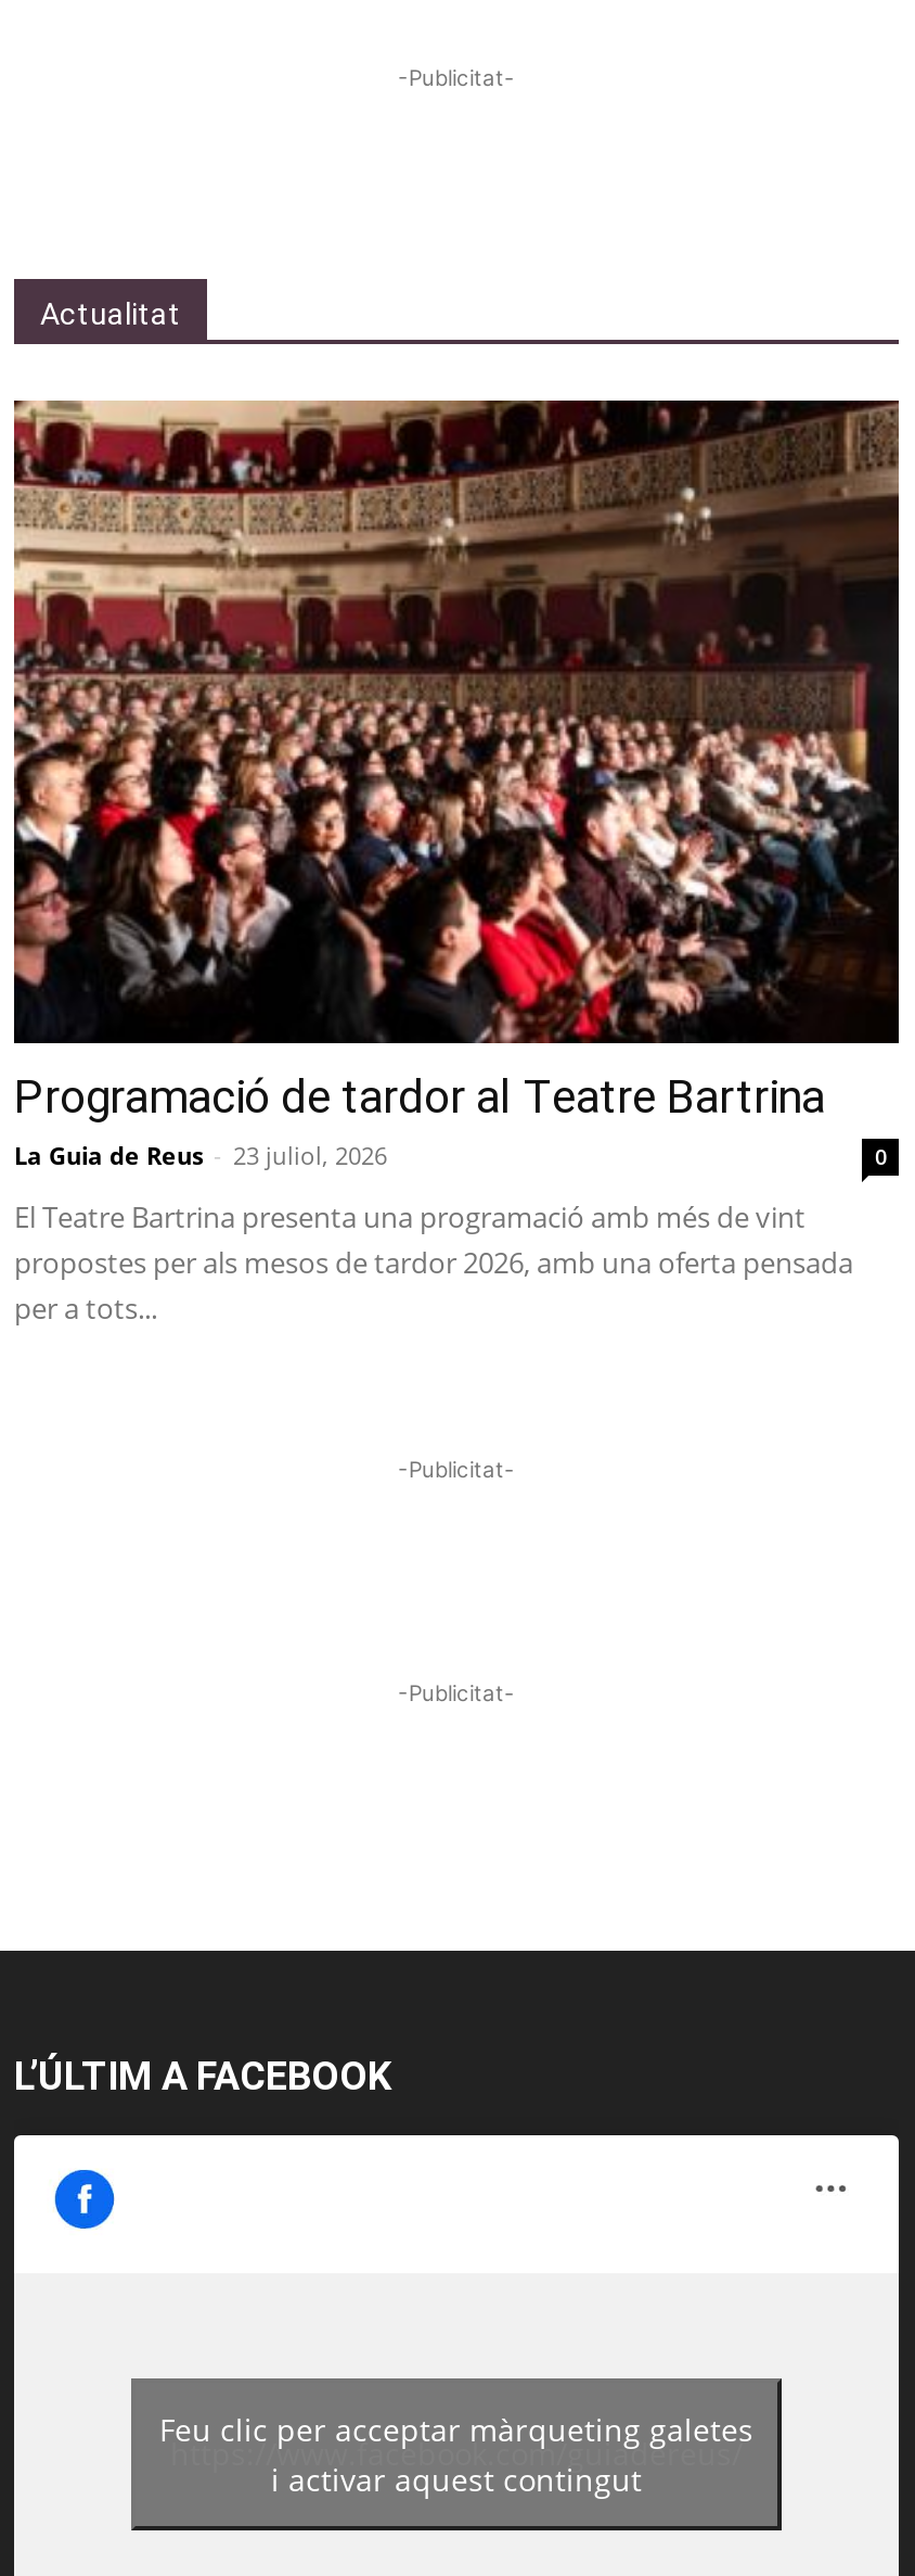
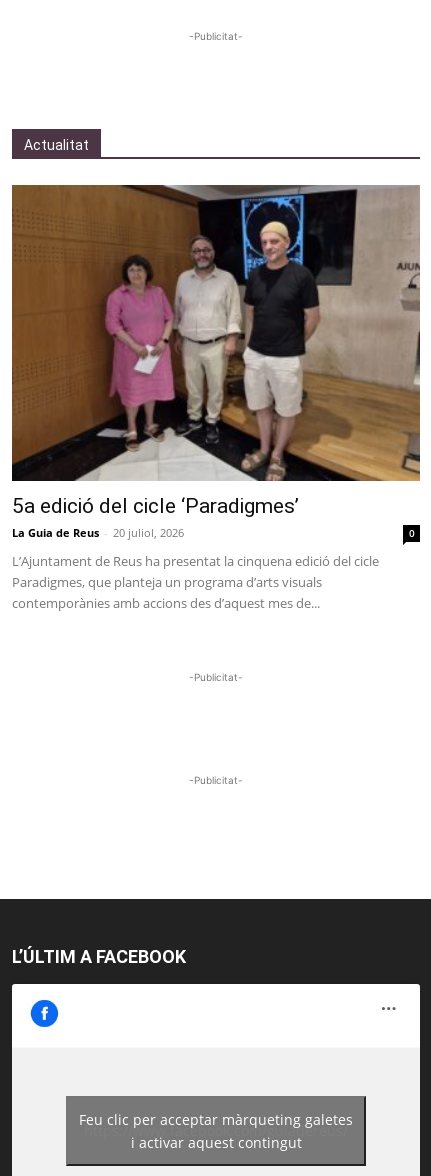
[12,401,901,1171] [image] | Programació de tardor al Teatre Bartrina | La Guia de Reus - 23 juliol, 2026 -> [11,184,421,540] [image] | 5a edició del cicle ‘Paradigmes’ | La Guia de Reus - 20 juliol, 2026
[14,1197,853,1327] El Teatre Bartrina presenta una programació amb més de vint | propostes per als mesos de tardor 2026, amb una oferta pensada | per a tots... -> [12,552,379,612] L’Ajuntament de Reus ha presentat la cinquena edició del cicle | Paradigmes, que planteja un programa d’arts visuals | contemporànies amb accions des d’aquest mes de...

